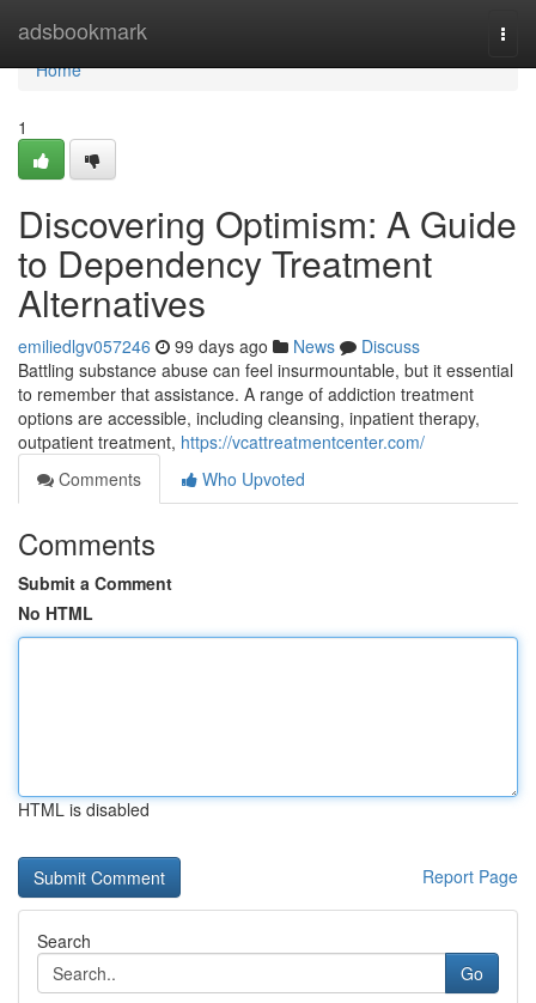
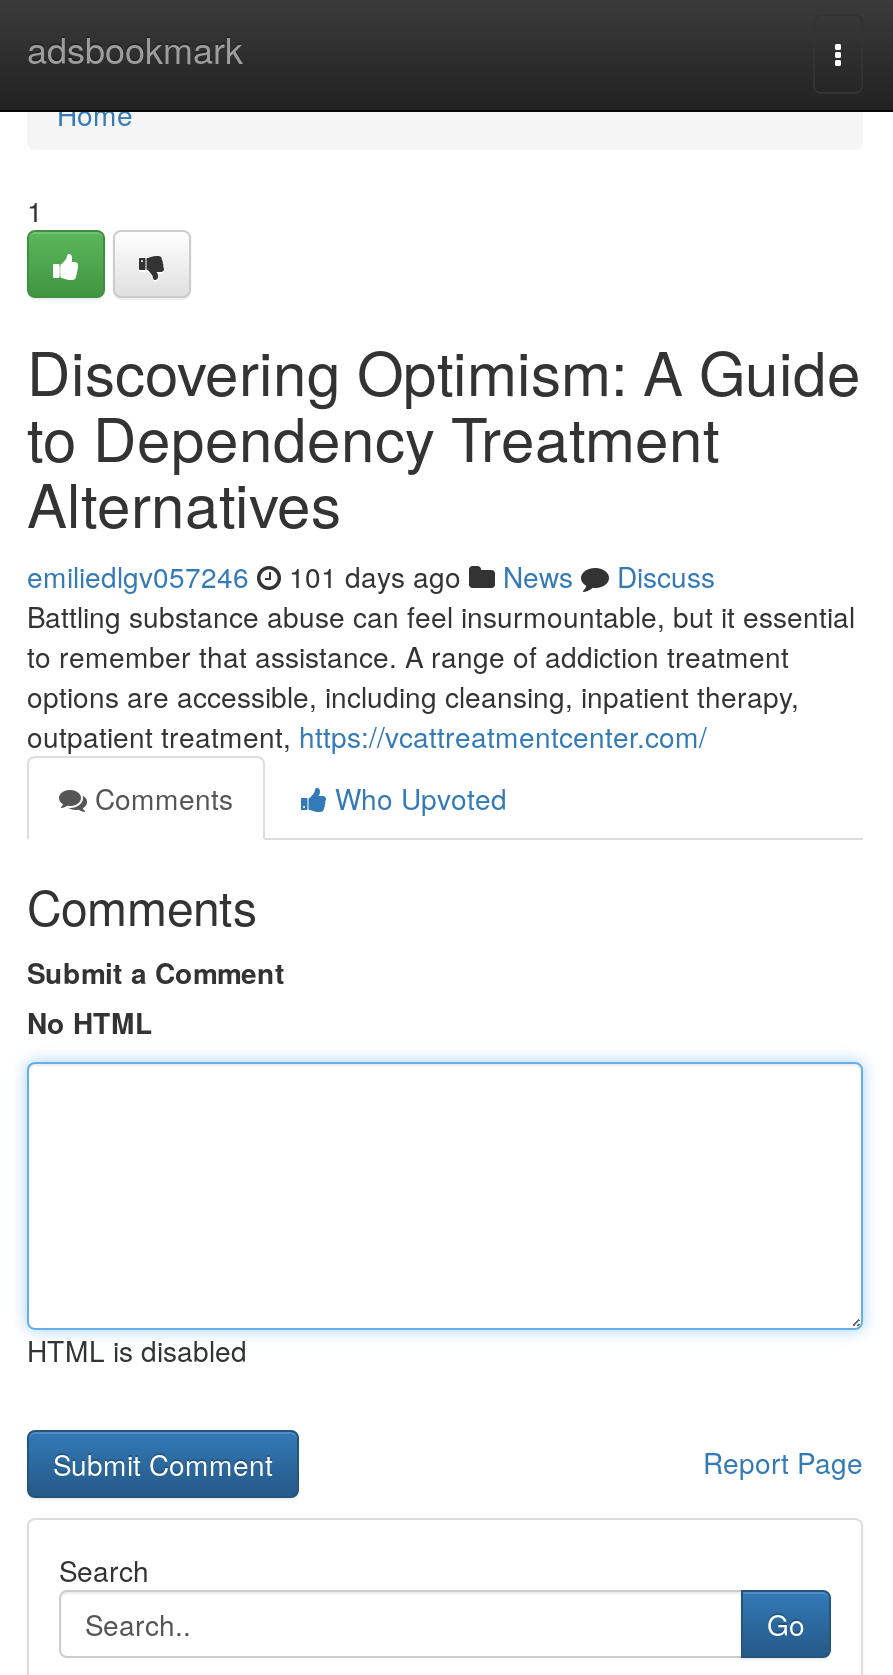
[18,334,420,358] emiliedlgv057246 99 days ago News Discuss -> [27,556,715,596] emiliedlgv057246 101 days ago News Discuss

